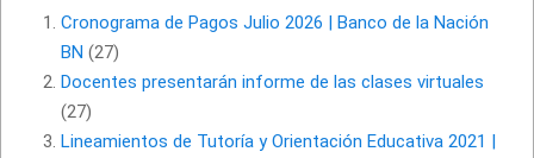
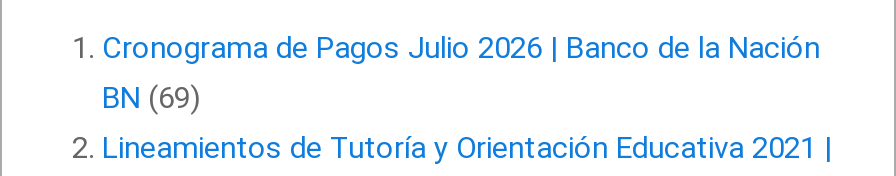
[61,42,484,123] BN (27) | Docentes presentarán informe de las clases virtuales | (27) -> [102,81,200,117] BN (69)

